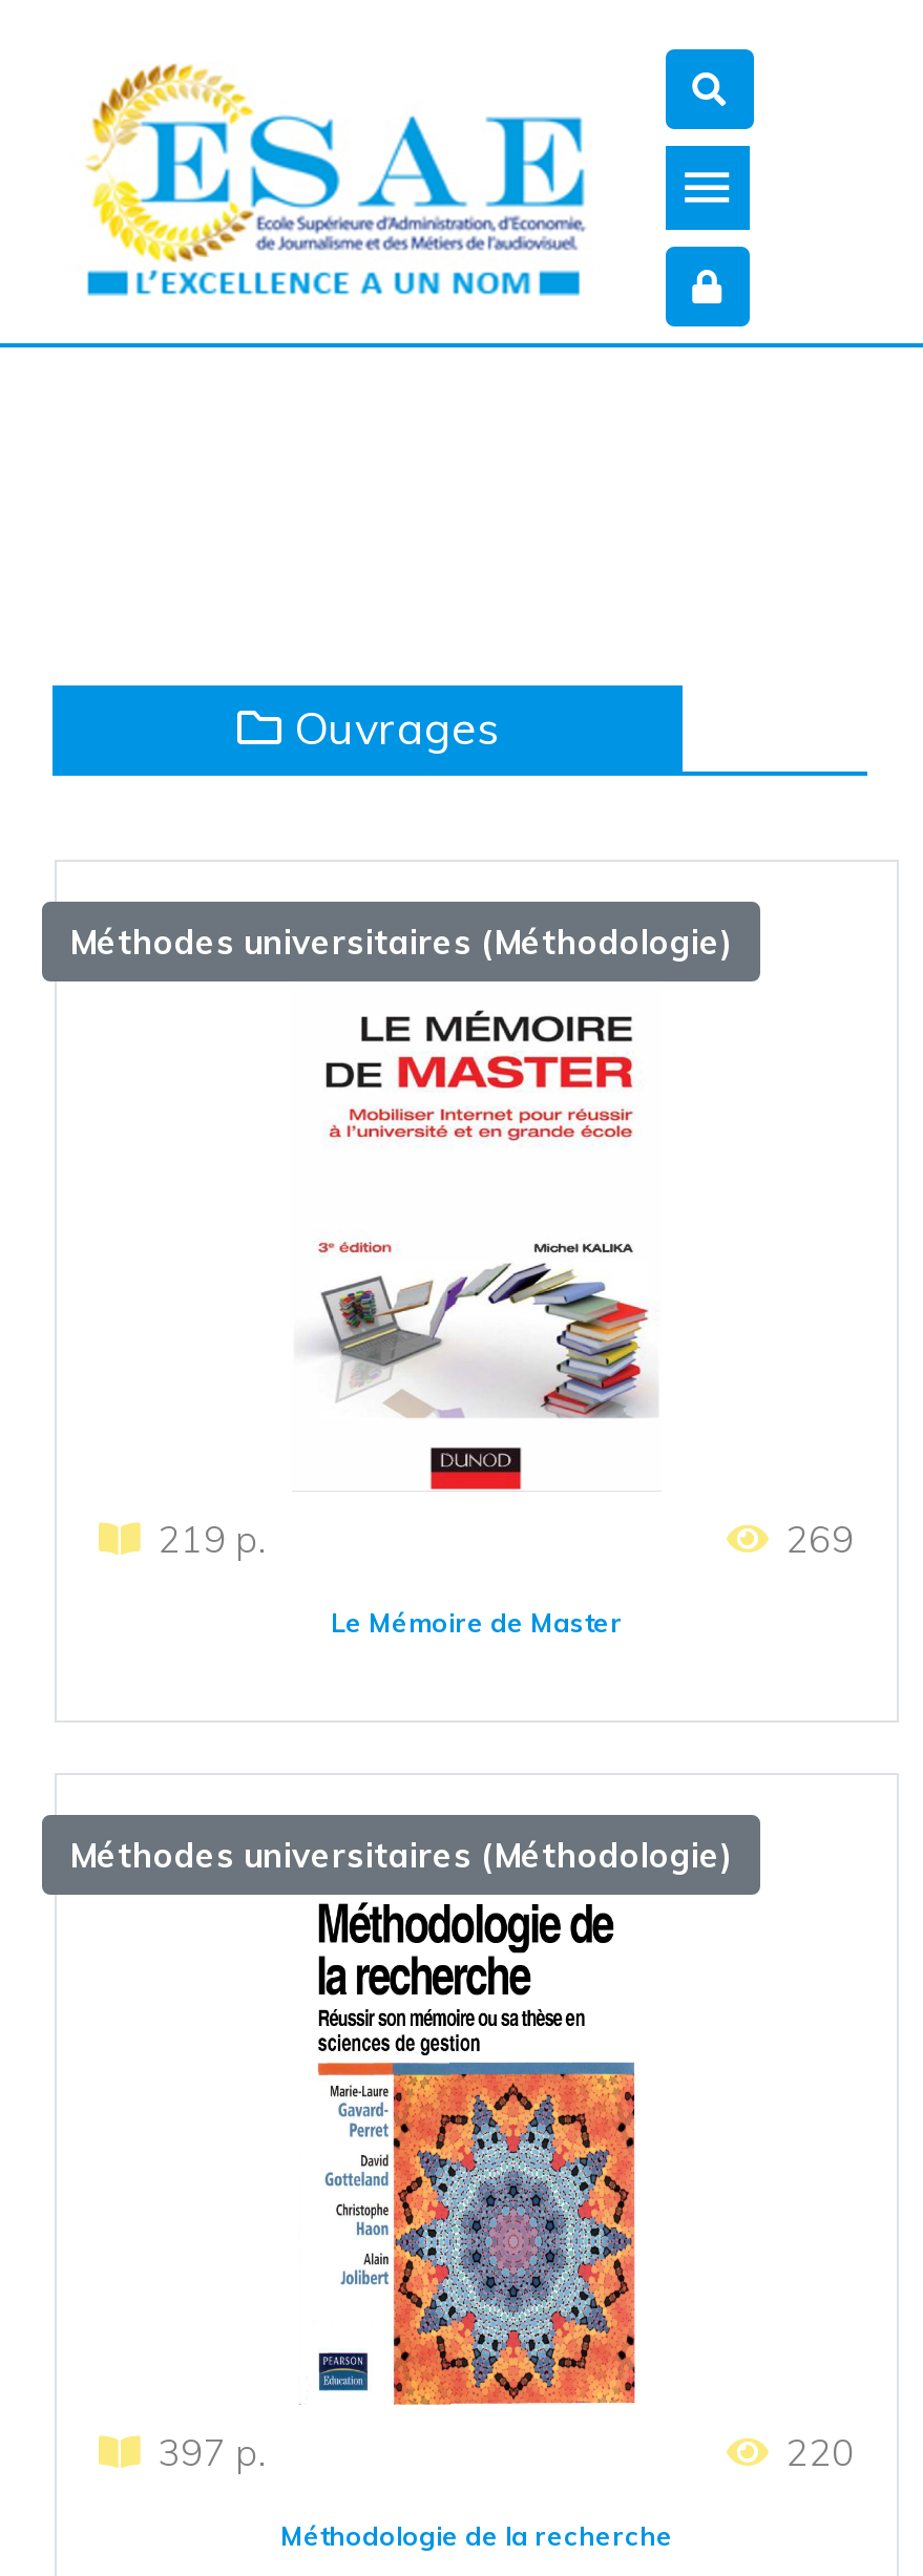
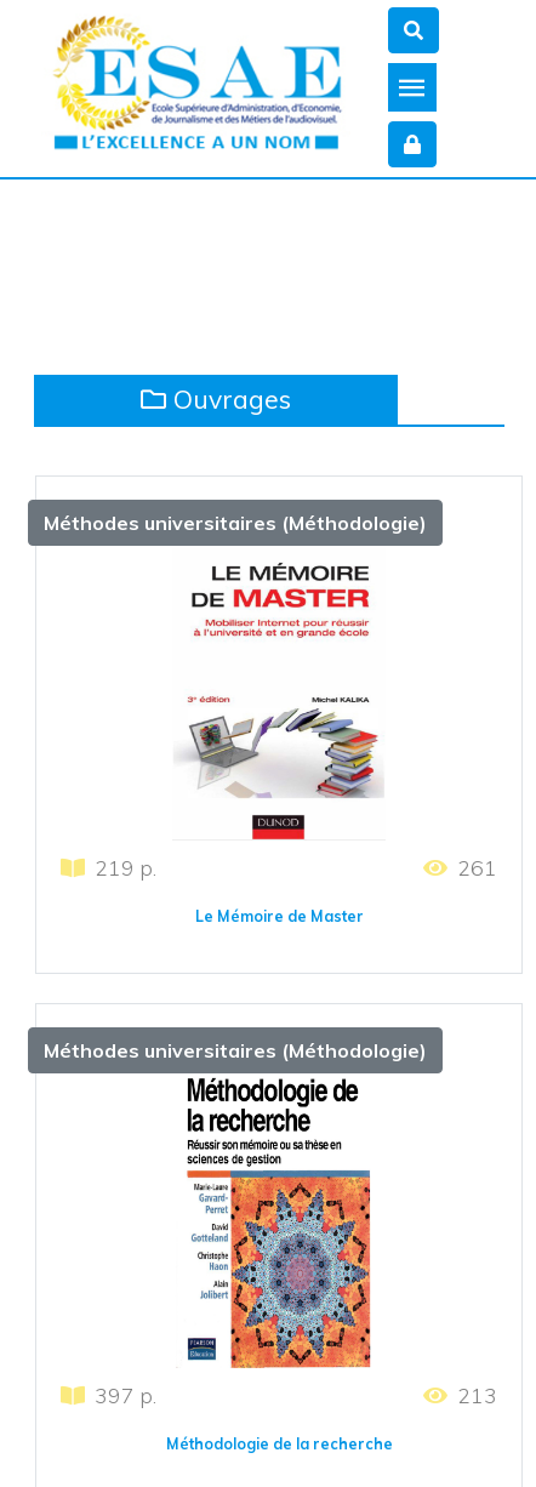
[769,1515,855,1561] 269 -> [447,854,497,881] 261
[769,2428,855,2474] 220 -> [447,1381,497,1408] 213

